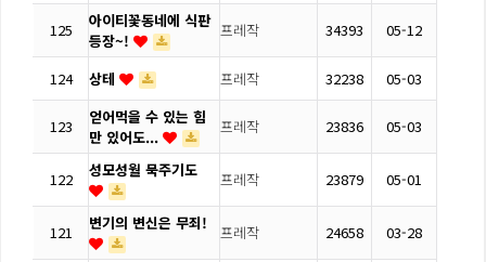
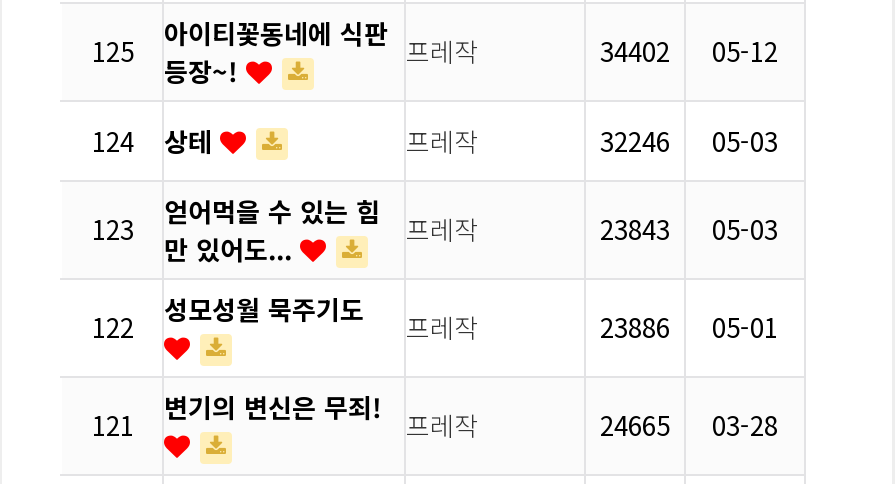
[325,19,422,40] 34393 05-12 -> [600,32,778,70] 34402 05-12
[325,68,422,89] 32238 05-03 -> [600,122,778,160] 32246 05-03
[325,116,422,136] 23836 05-03 -> [600,210,778,248] 23843 05-03
[325,169,422,189] 23879 05-01 -> [600,308,778,346] 23886 05-01
[325,222,422,243] 24658 03-28 -> [600,406,778,444] 24665 03-28

